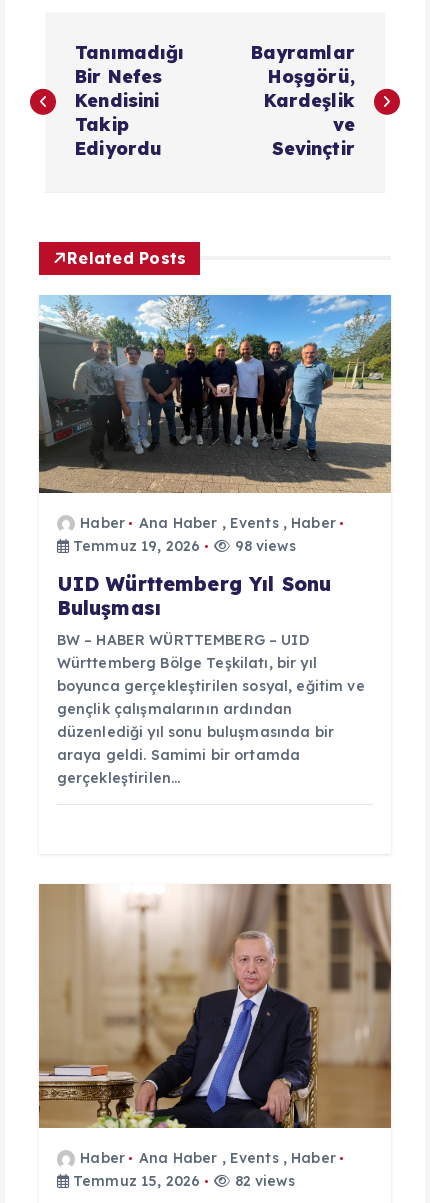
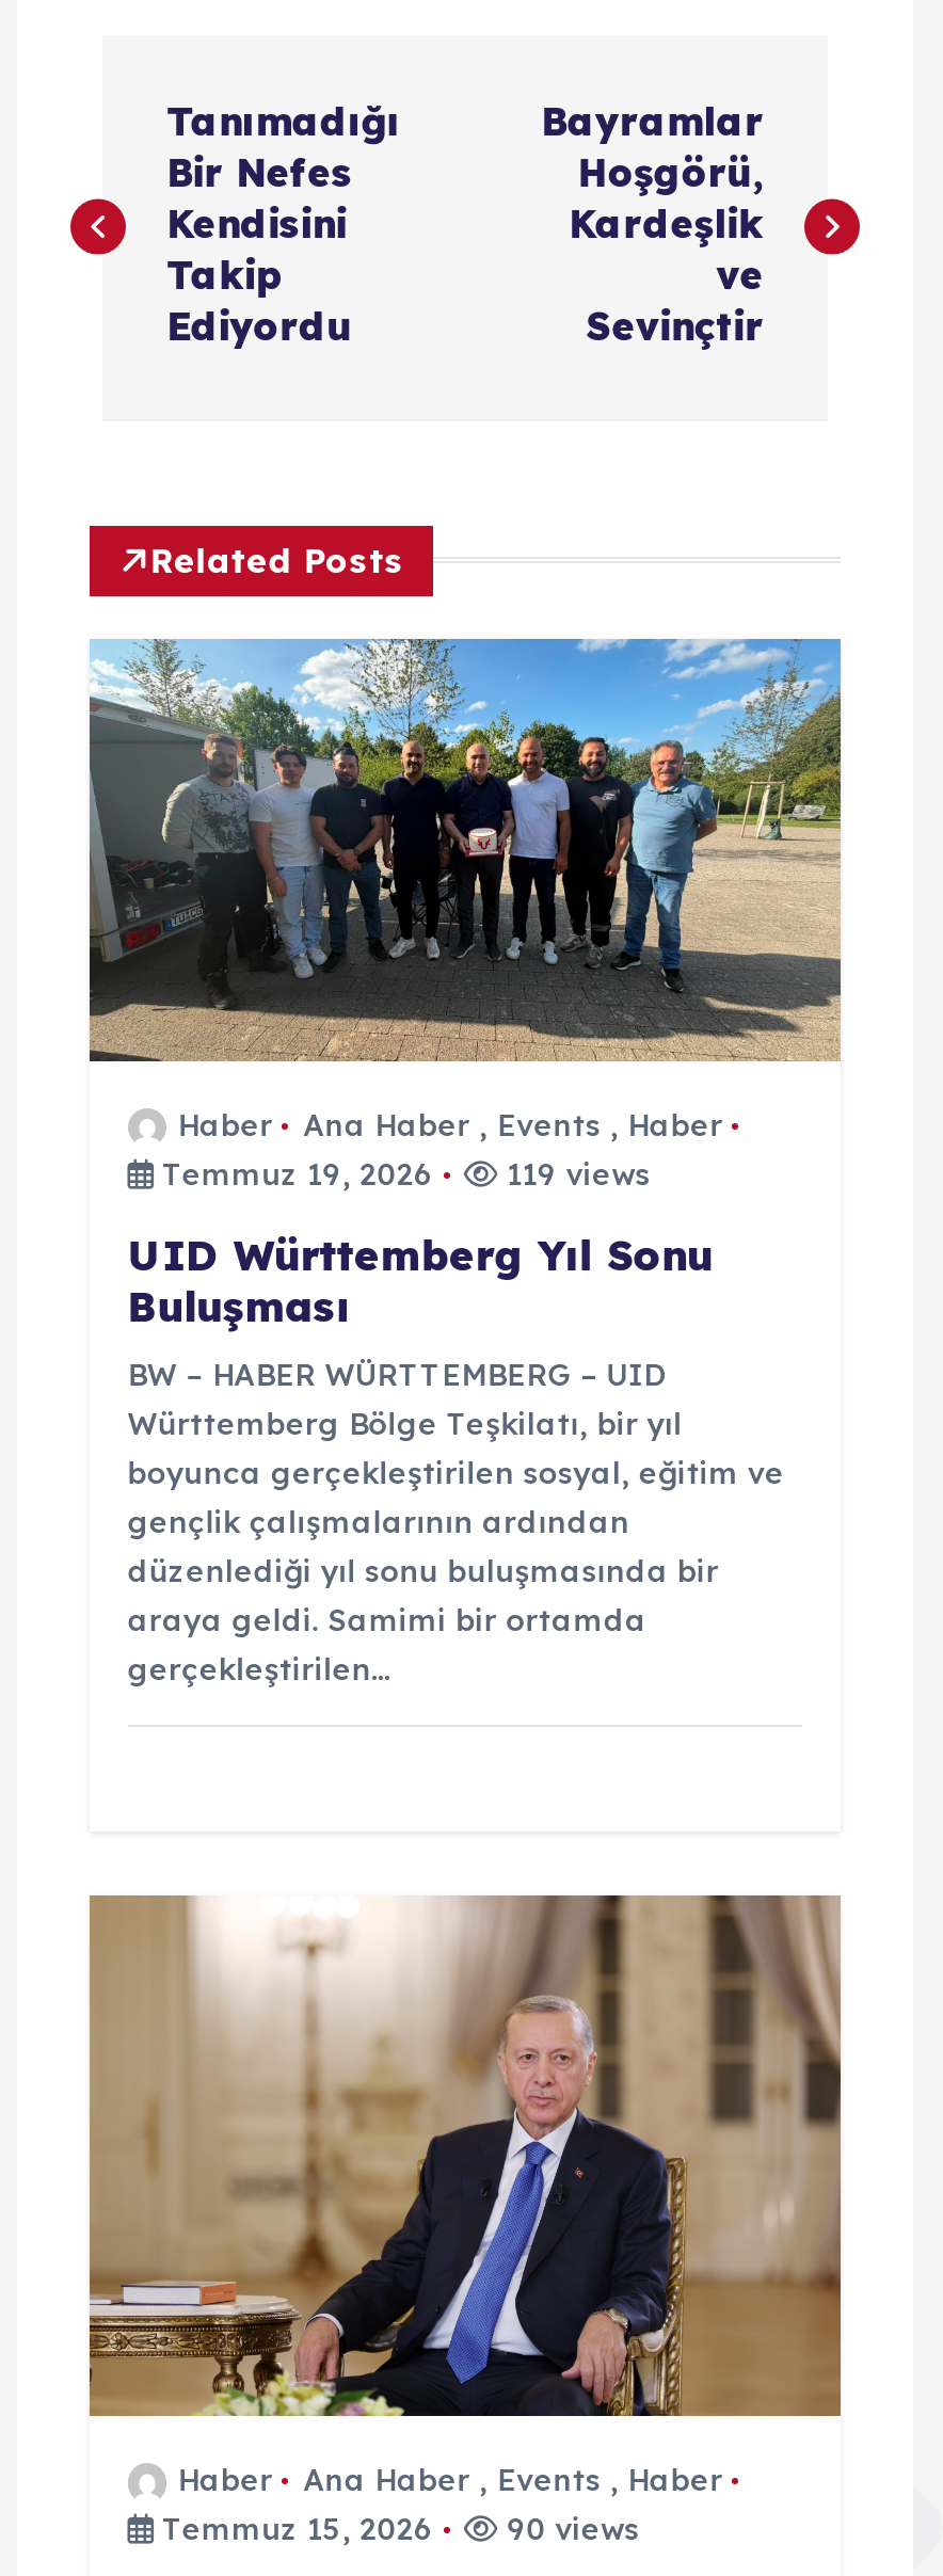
[230,537,296,555] 98 views -> [498,1155,650,1193] 119 views
[69,1172,295,1190] Temmuz 15, 2026 82 views -> [153,2511,640,2549] Temmuz 15, 2026 90 views

